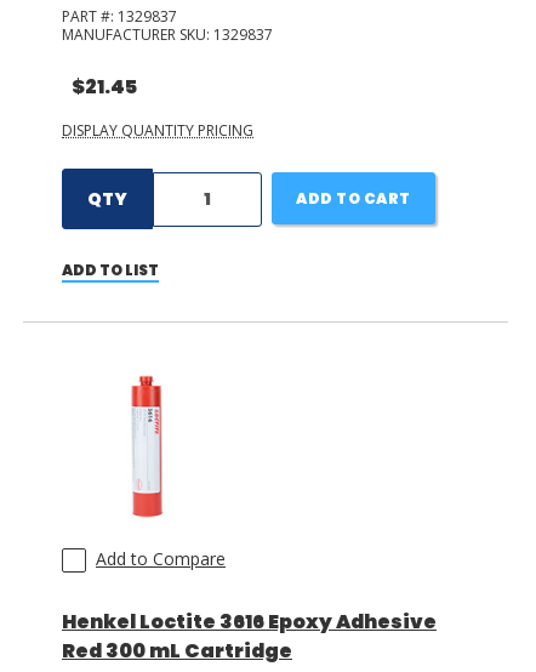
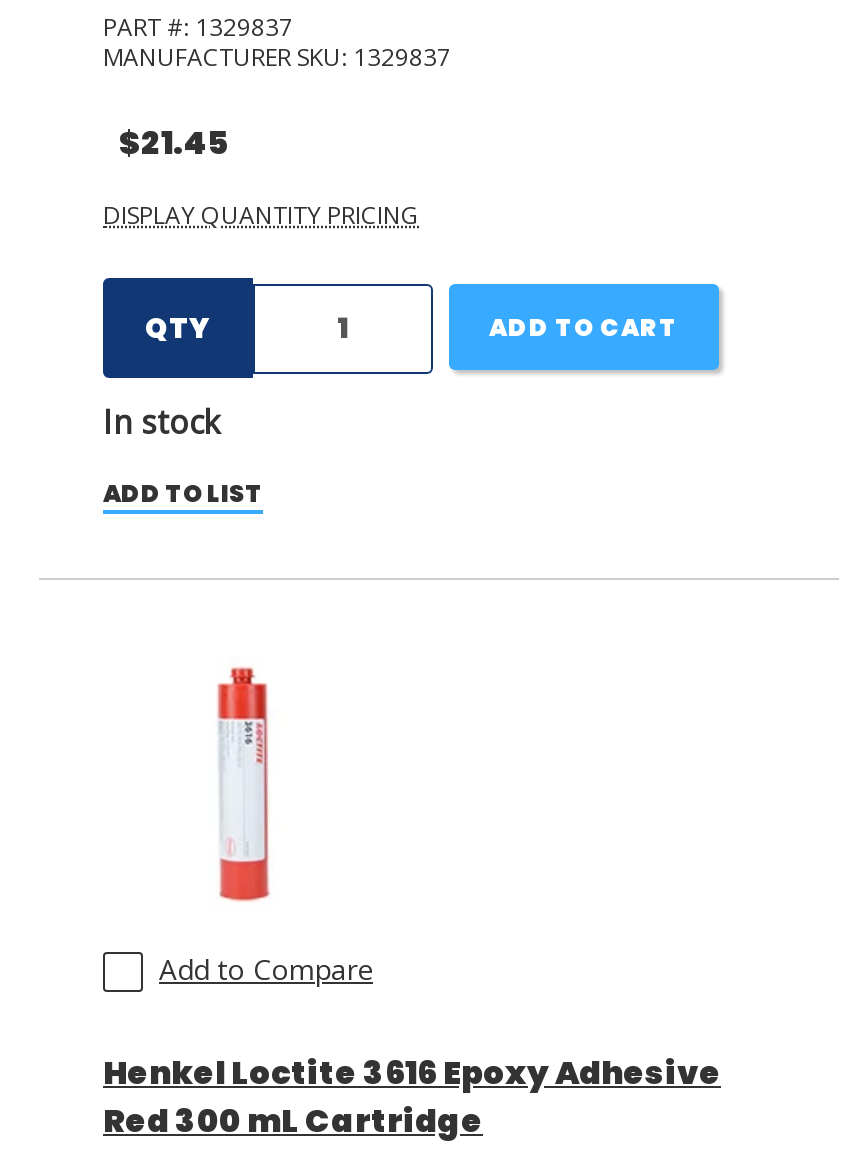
none -> [103,400,221,444] In stock

